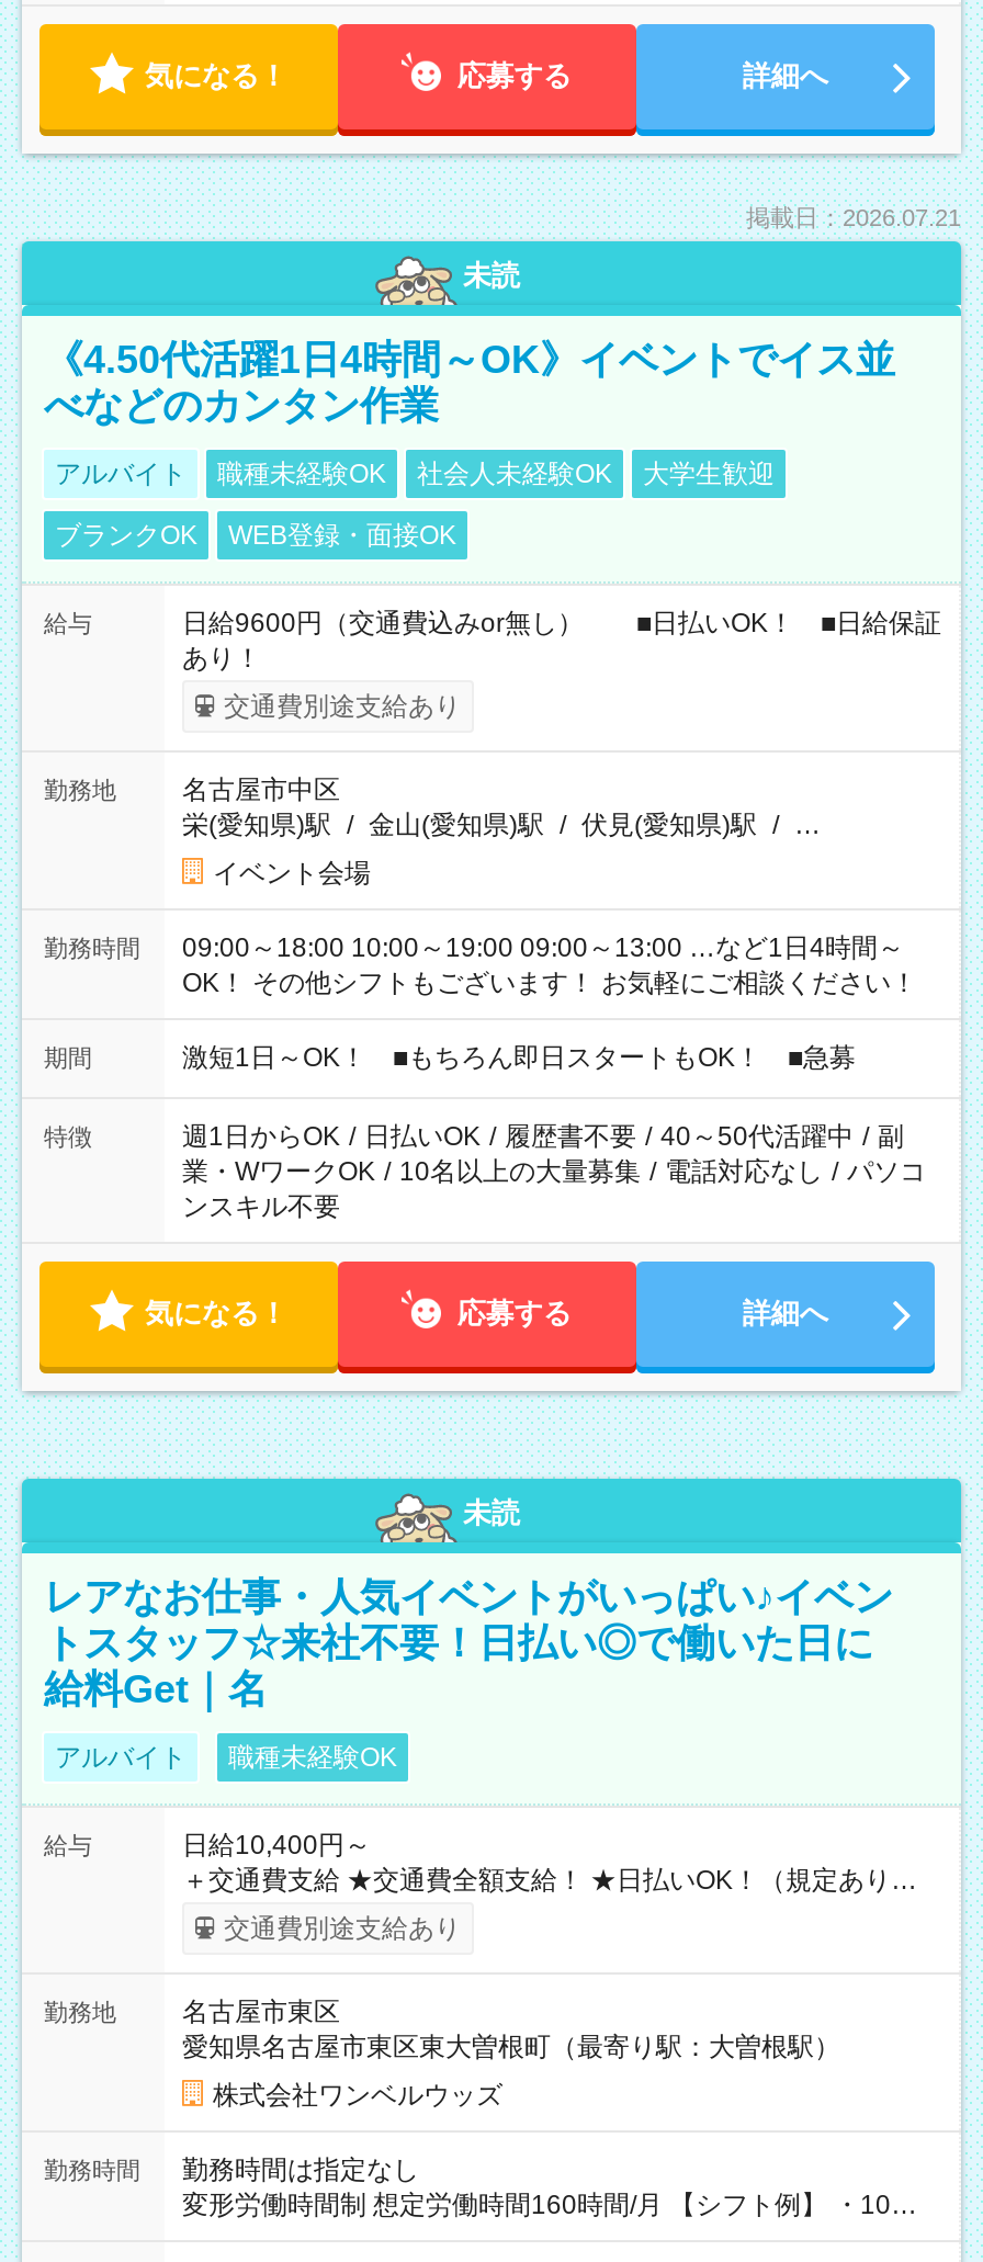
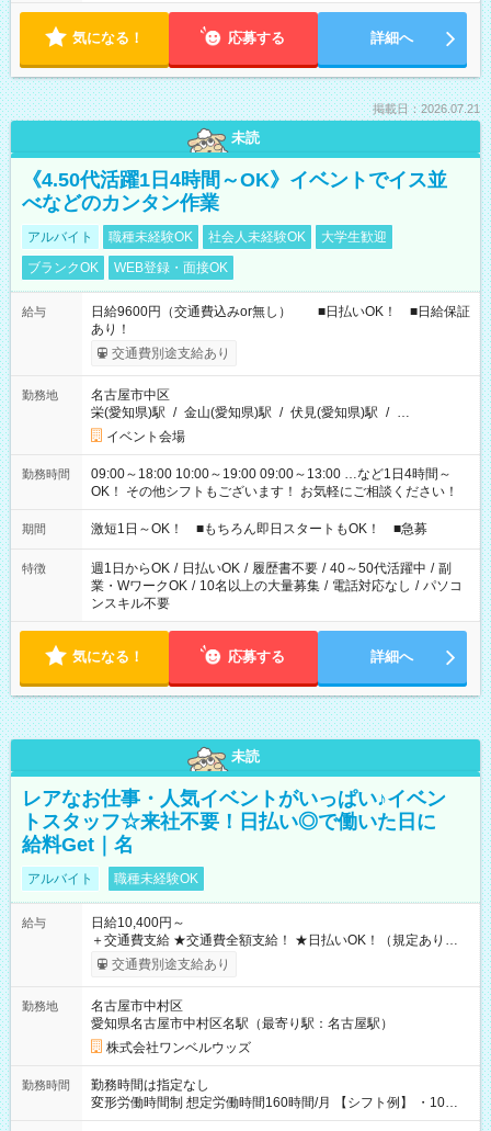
[182,1997,840,2062] 名古屋市東区 | 愛知県名古屋市東区東大曽根町（最寄り駅：大曽根駅） -> [91,998,393,1031] 名古屋市中村区 | 愛知県名古屋市中村区名駅（最寄り駅：名古屋駅）

